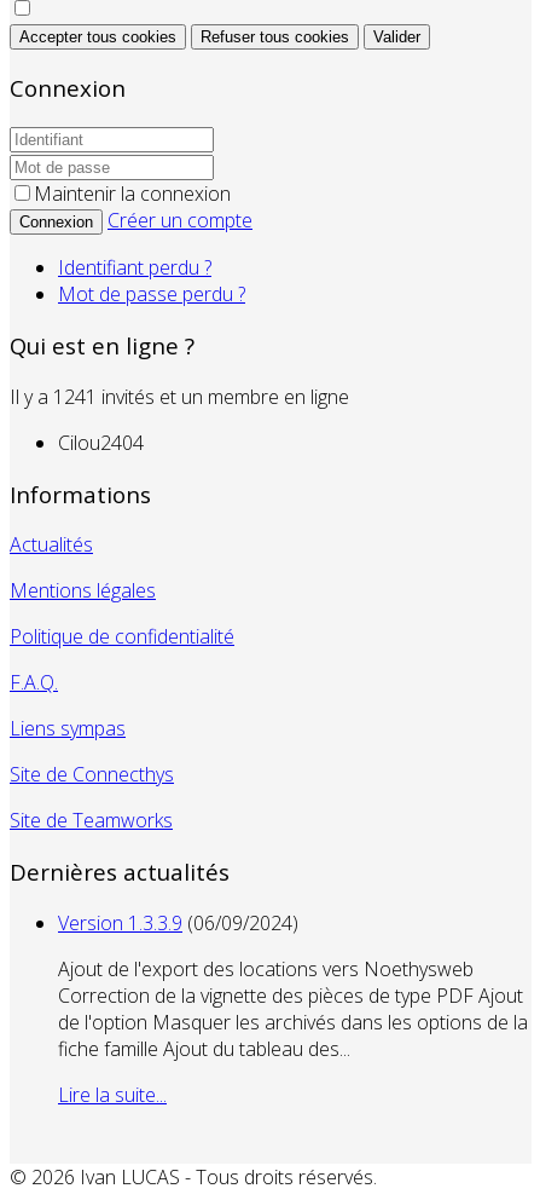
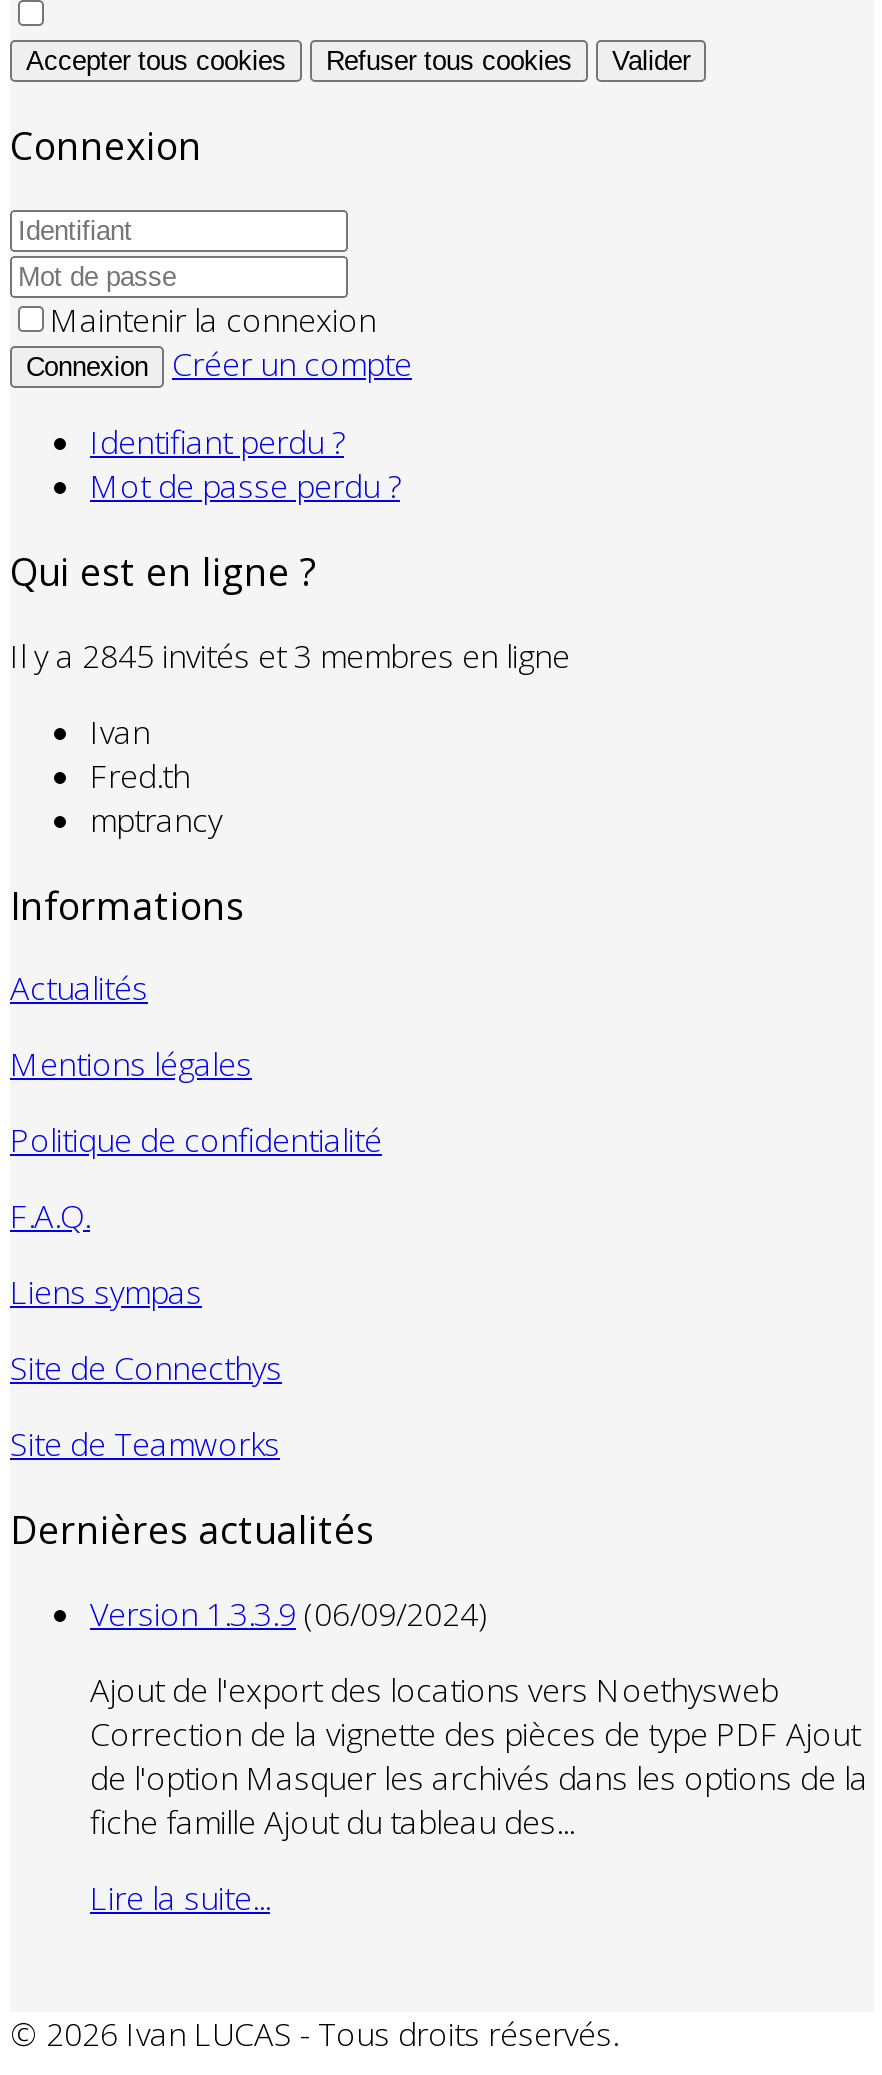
[10,383,349,410] Il y a 1241 invités et un membre en ligne -> [10,634,570,678] Il y a 2845 invités et 3 membres en ligne
[58,429,144,456] Cilou2404 -> [90,710,222,842] Ivan | Fred.th | mptrancy

